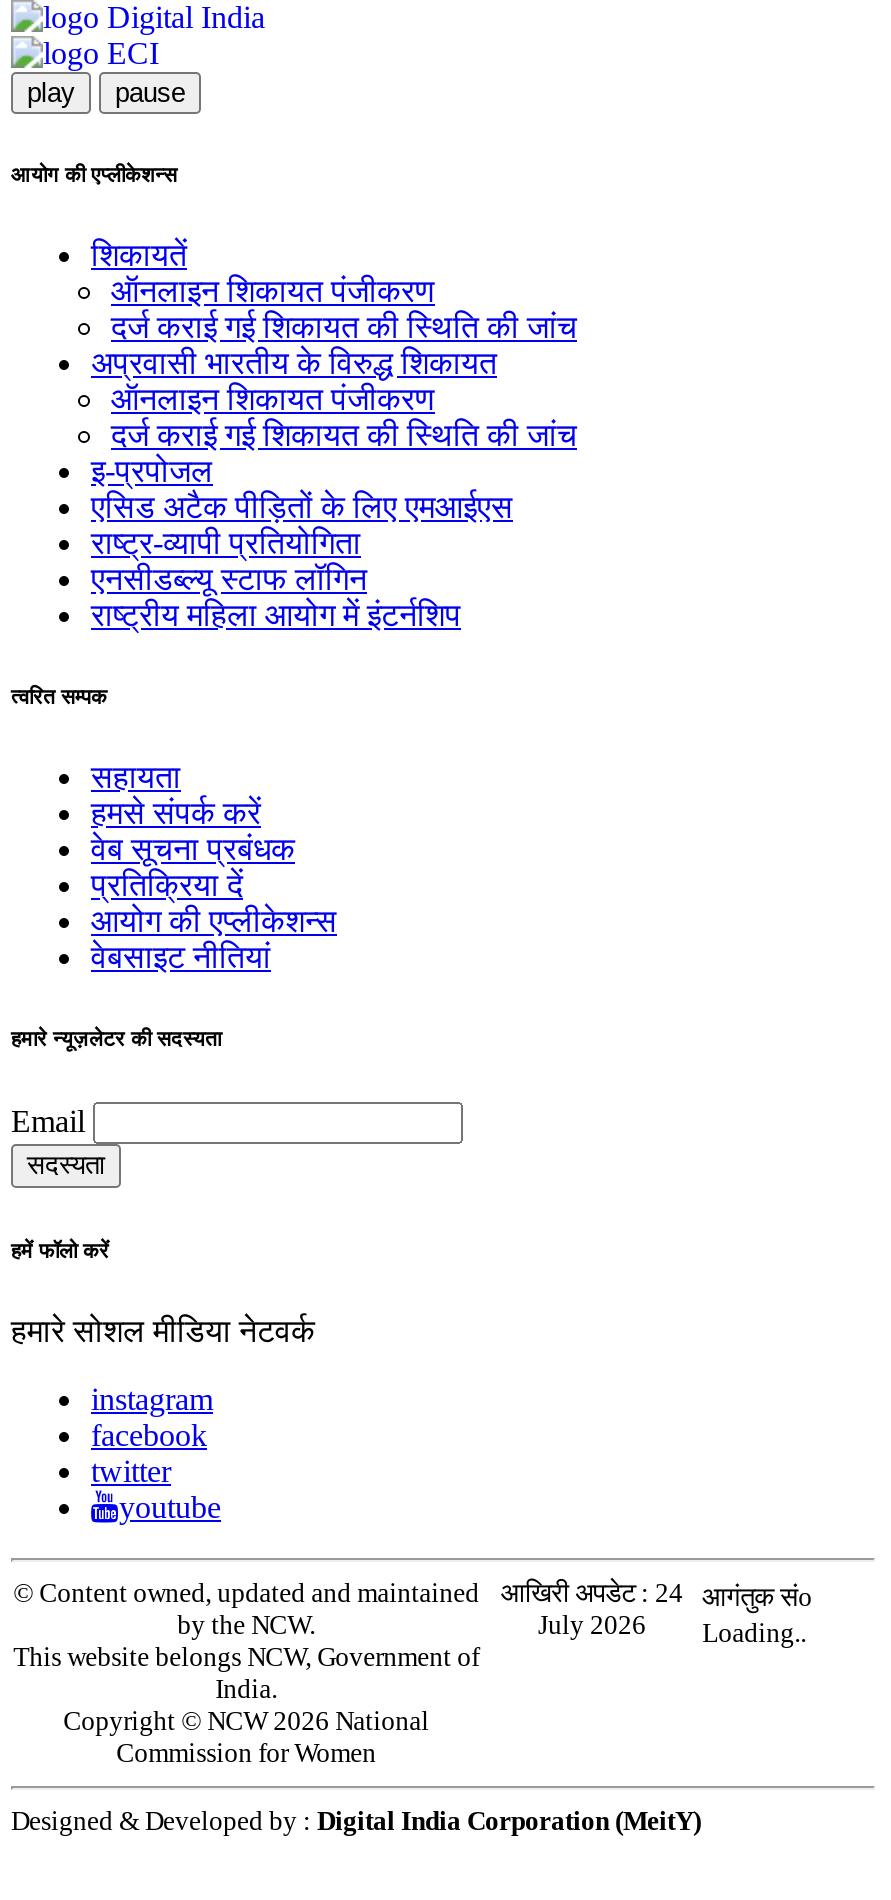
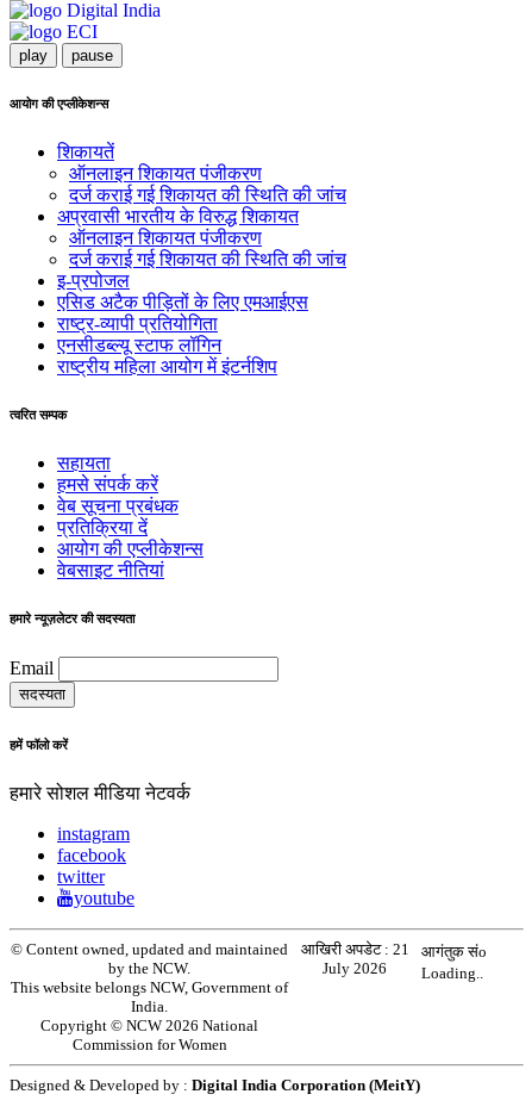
[501,1578,683,1608] आखिरी अपडेट : 24 -> [301,940,409,958] आखिरी अपडेट : 21

